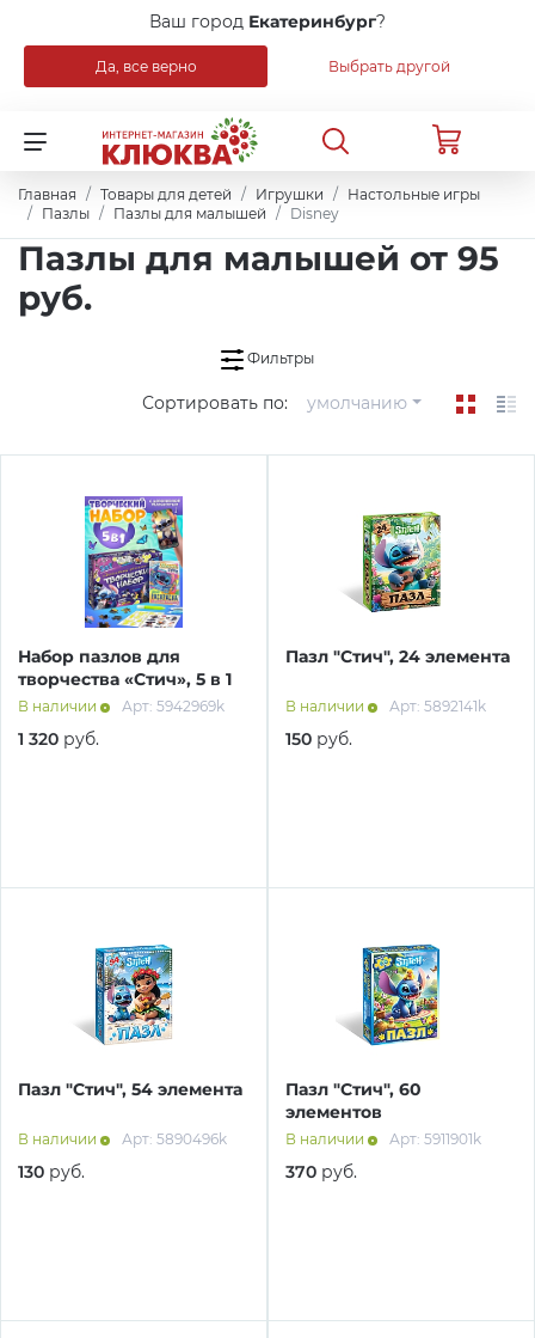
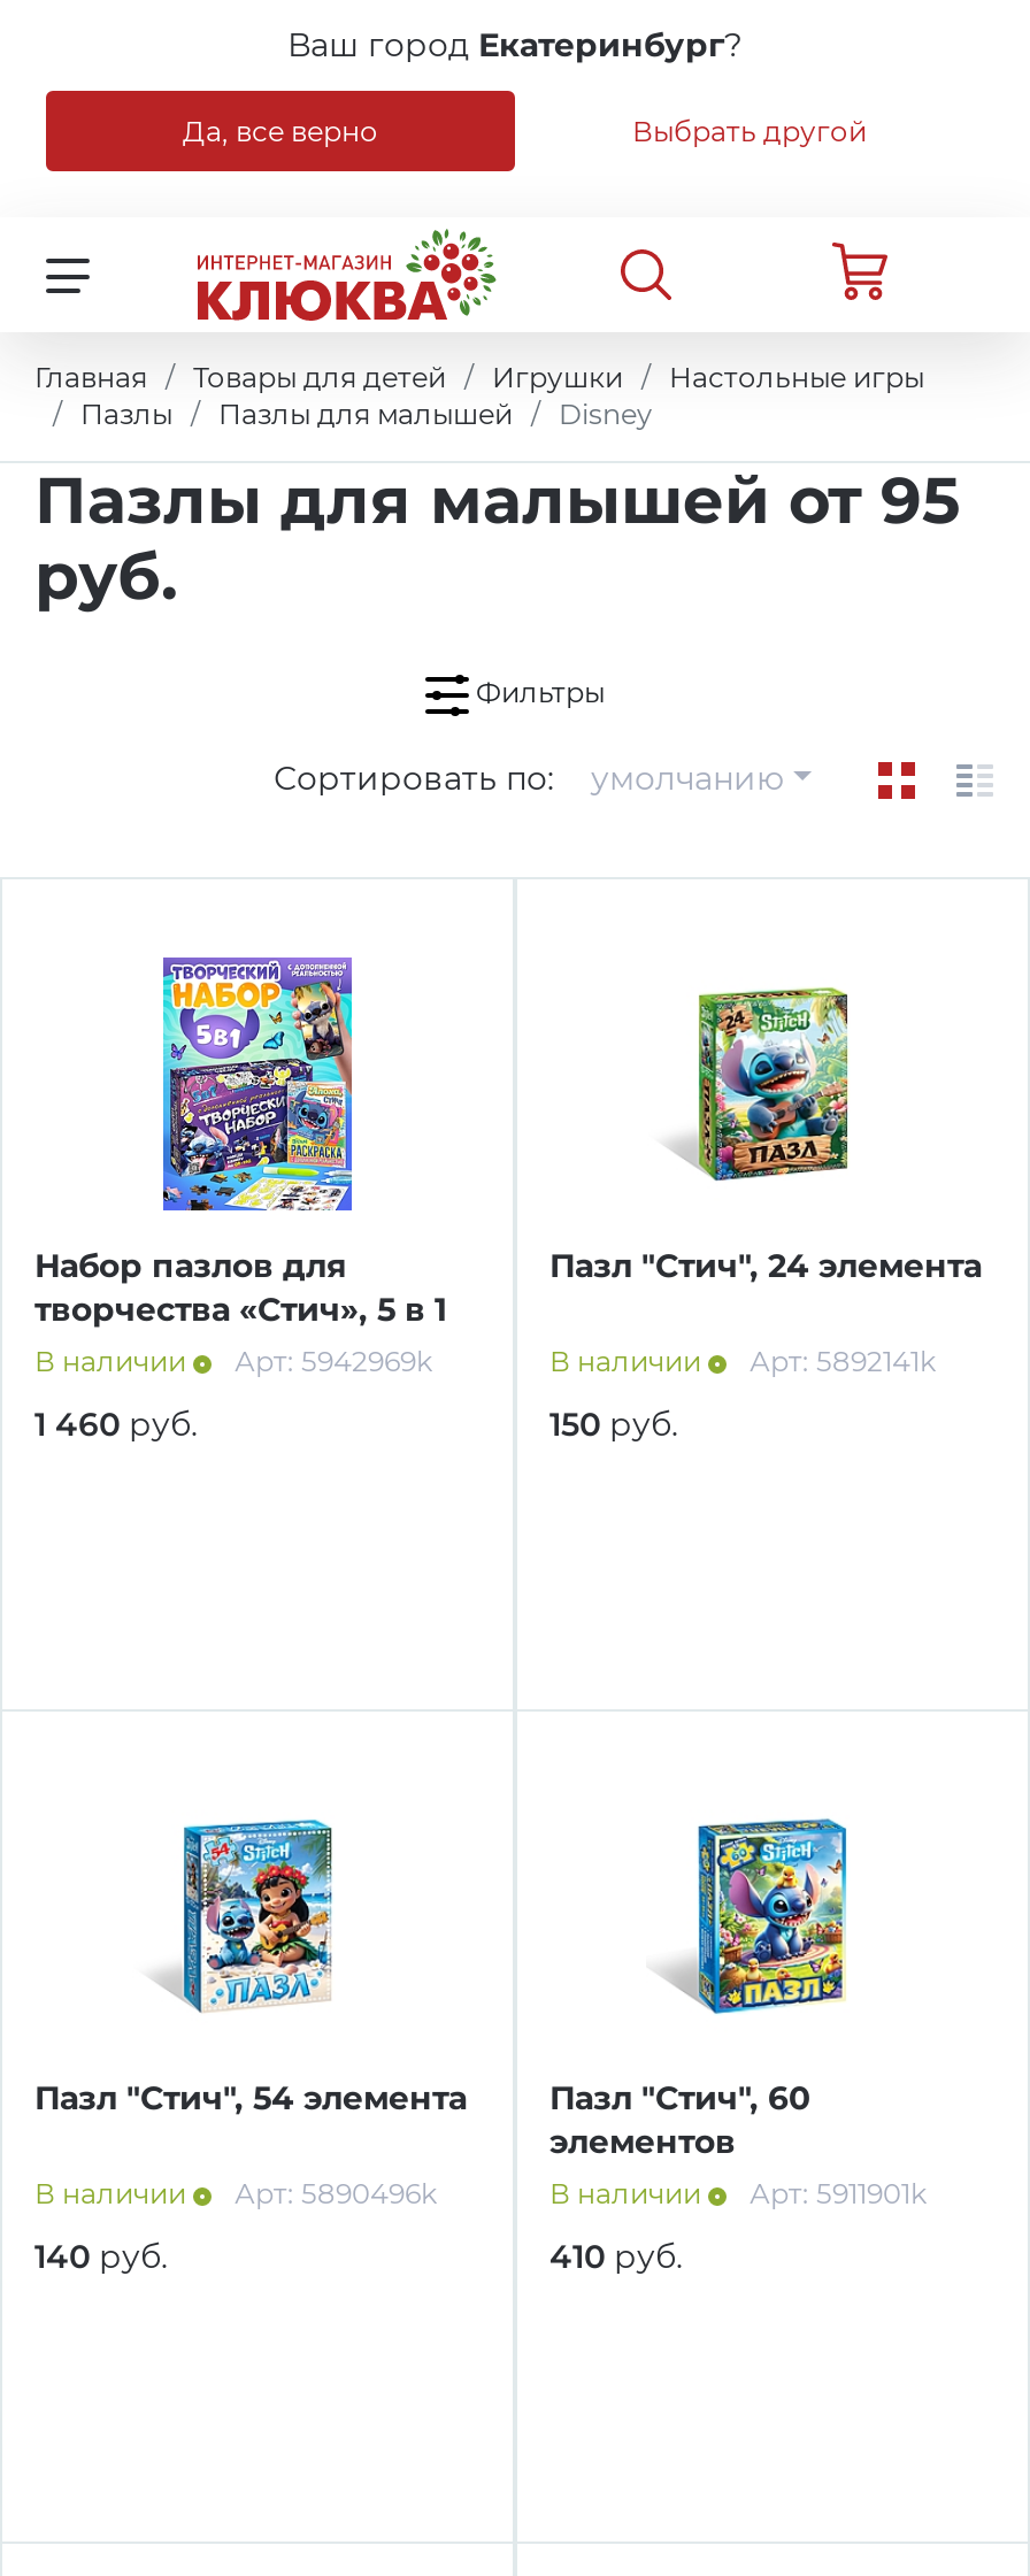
[18,729,99,750] 1 320 руб. -> [34,1404,198,1446] 1 460 руб.
[18,1162,85,1183] 130 руб. -> [34,2237,168,2278] 140 руб.
[285,1162,357,1183] 370 руб. -> [549,2237,683,2278] 410 руб.

